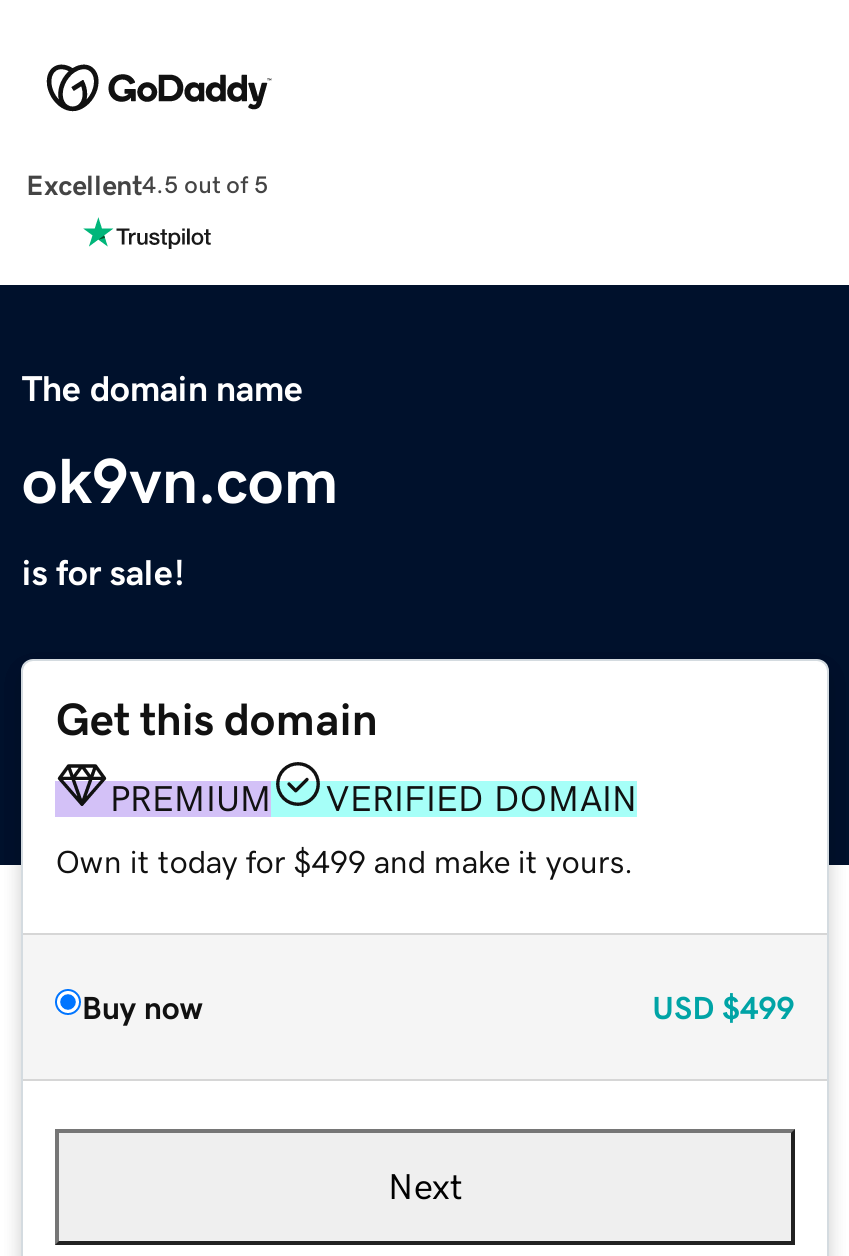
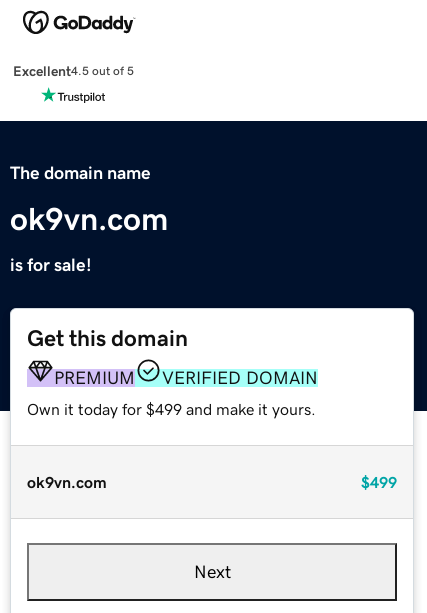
[82,990,794,1022] Buy now | USD $499 -> [27,474,397,490] ok9vn.com | $499

